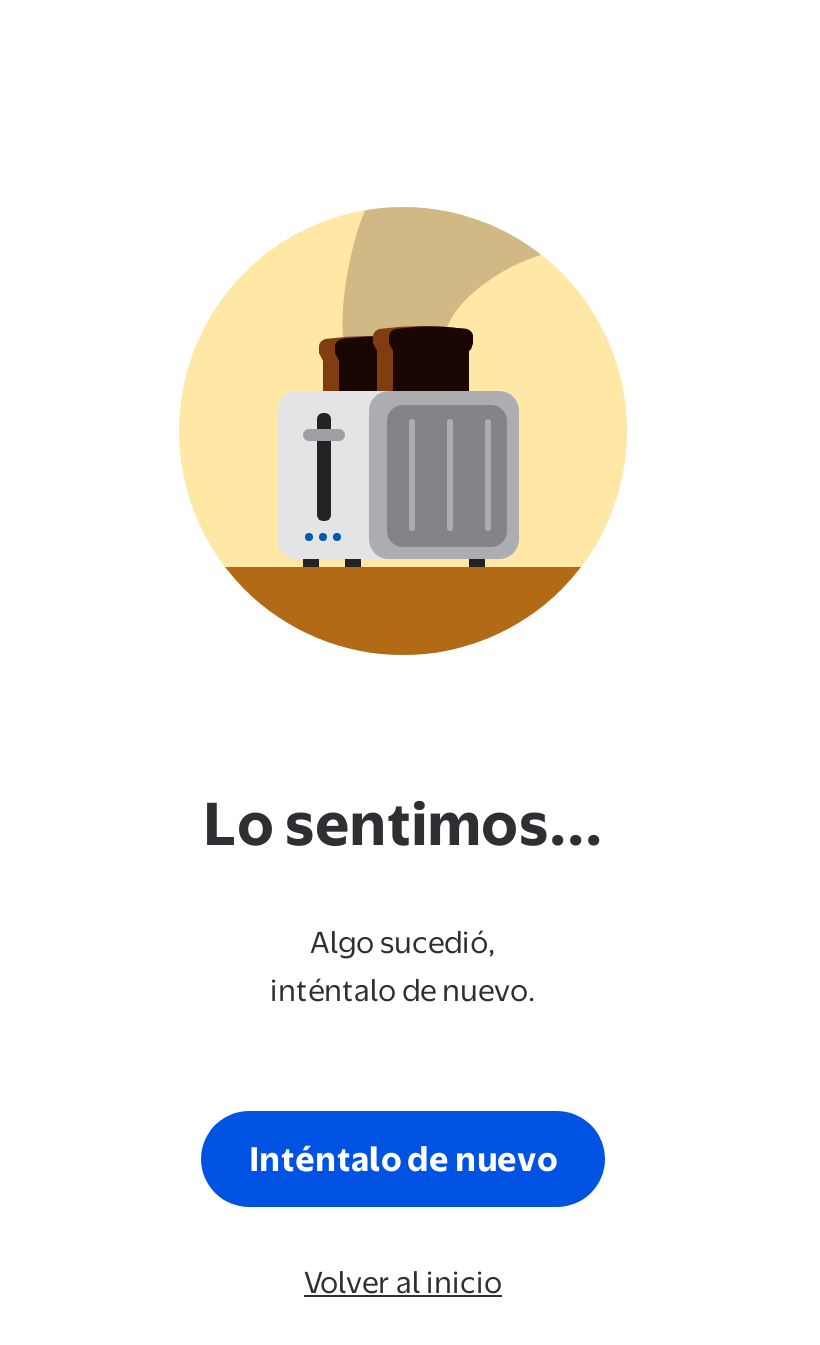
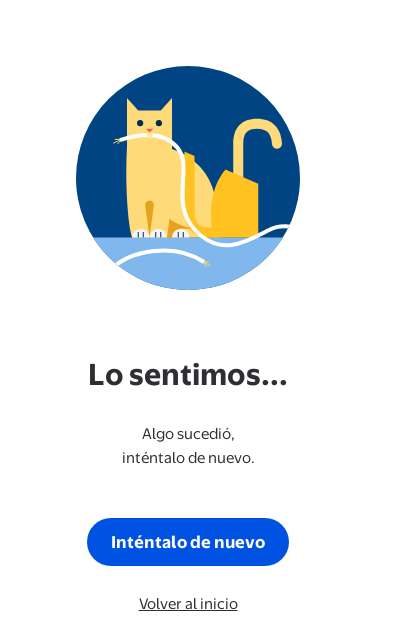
[179,207,627,657] [image] -> [75,65,301,291] [image]

